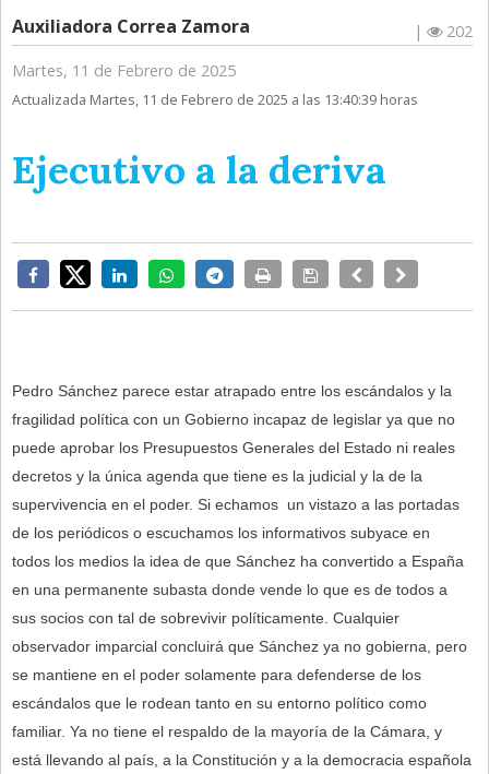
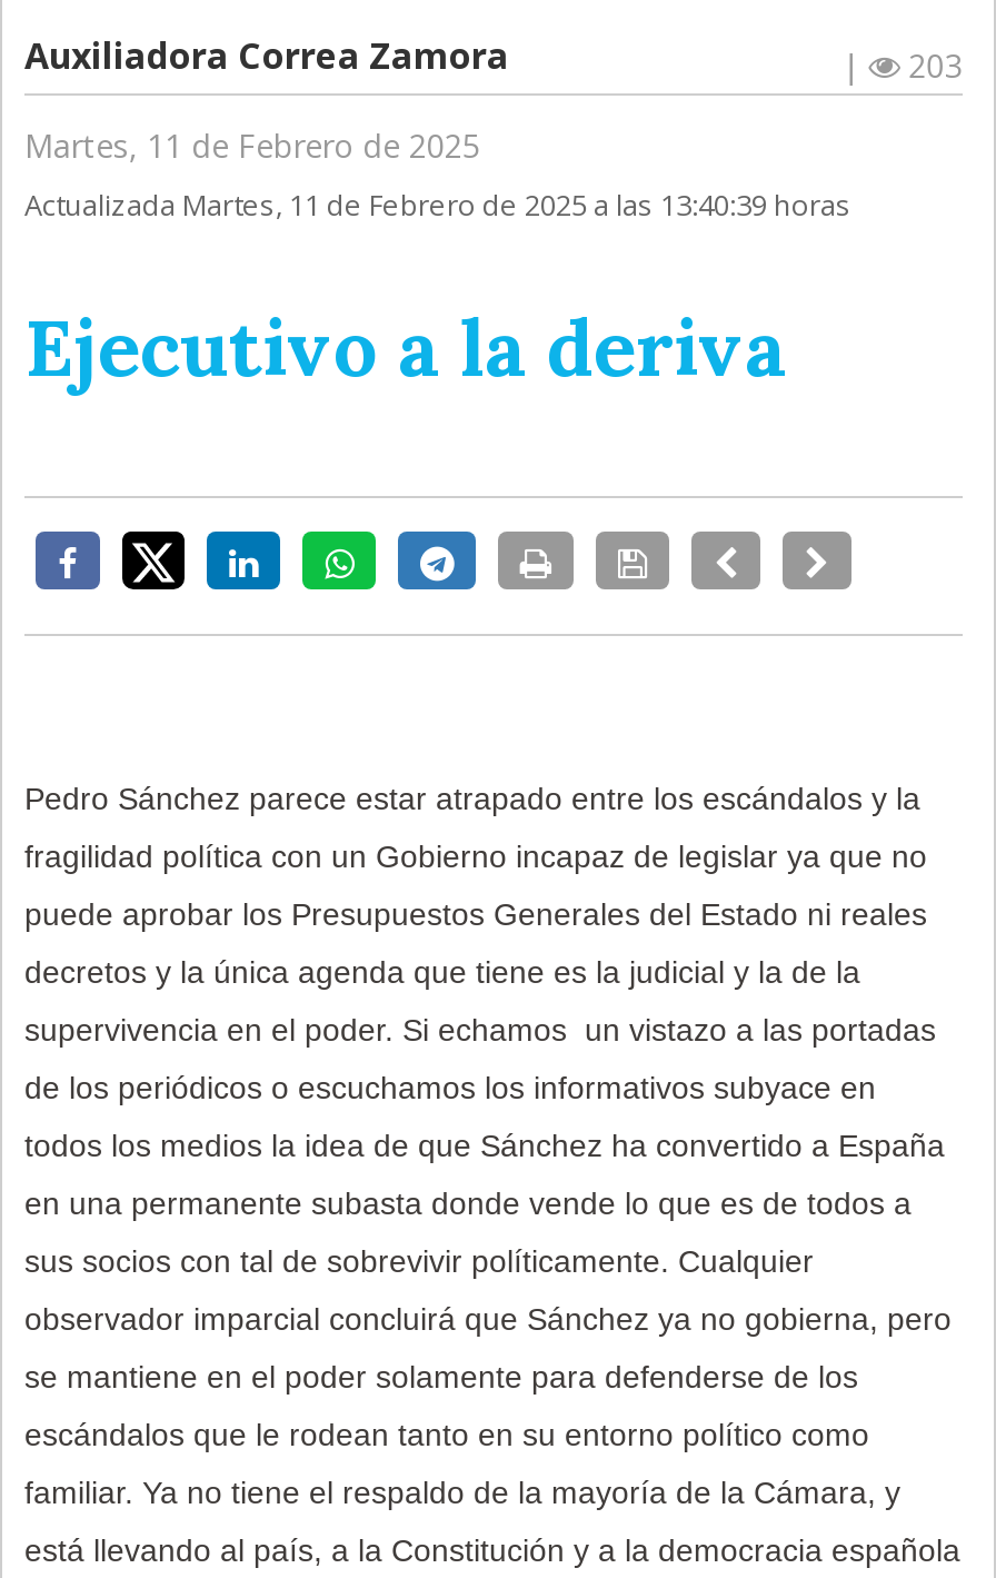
[442,20,472,41] 202 -> [900,44,962,86] 203

